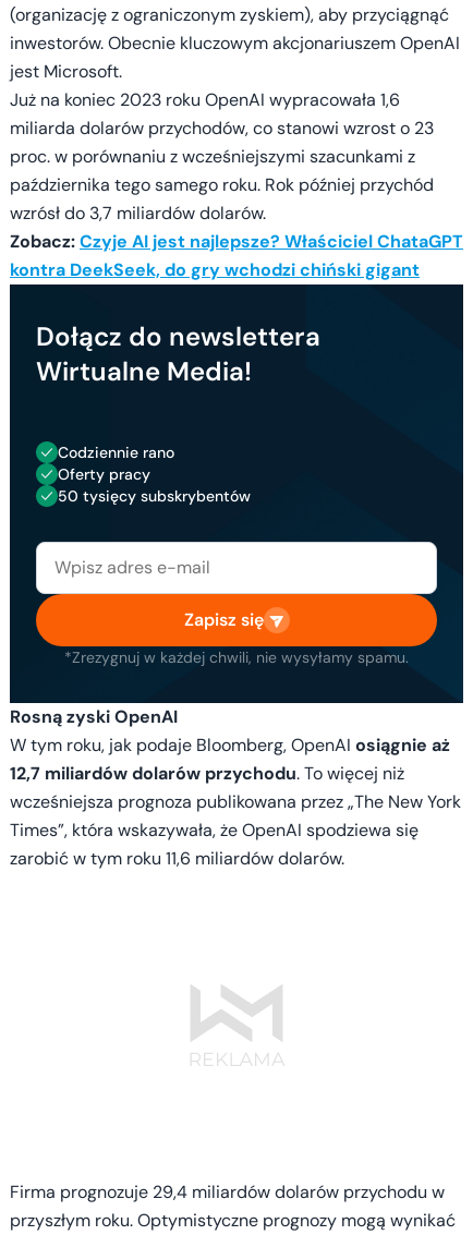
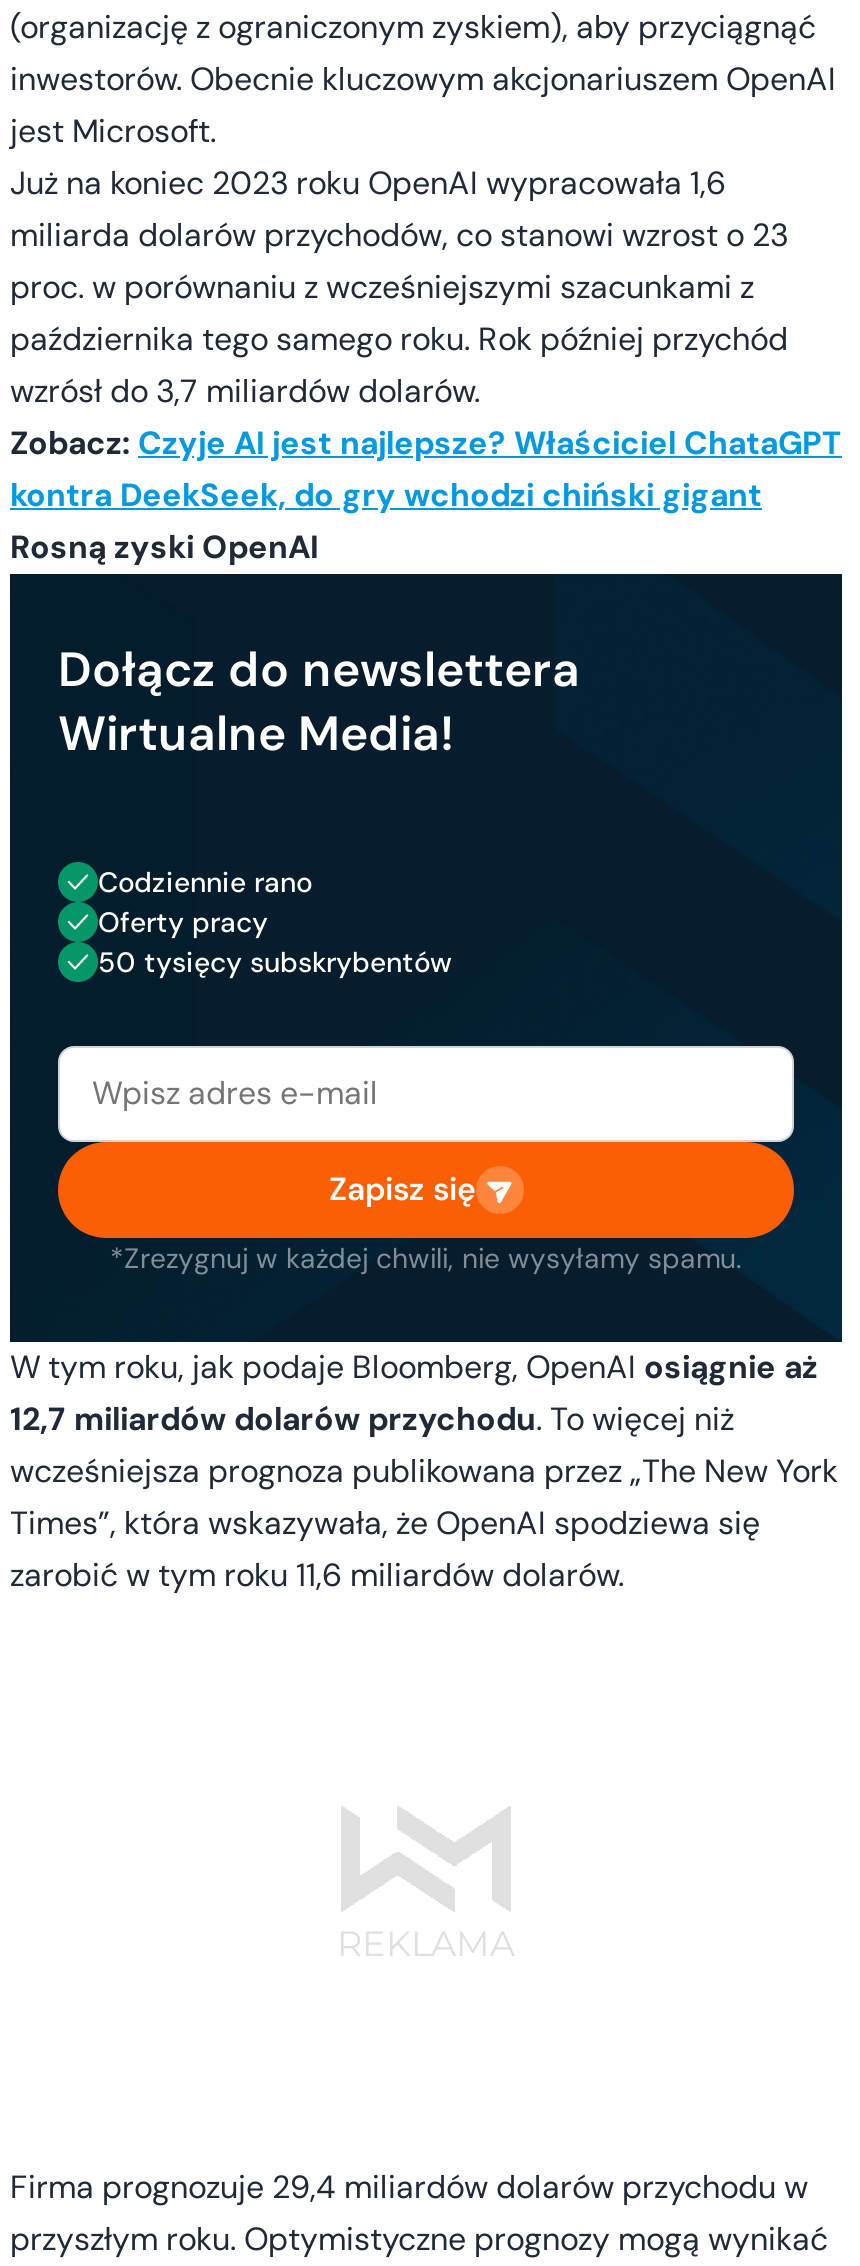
moved [36,319,409,667] -> [58,638,742,1276]: Dołącz do newslettera | Wirtualne Media! | Codziennie rano | Oferty pracy | 50 tysięcy subskrybentów | Zapisz się | *Zrezygnuj w każdej chwili, nie wysyłamy spamu.
moved [10,705,178,728] -> [10,526,318,568]: Rosną zyski OpenAI

